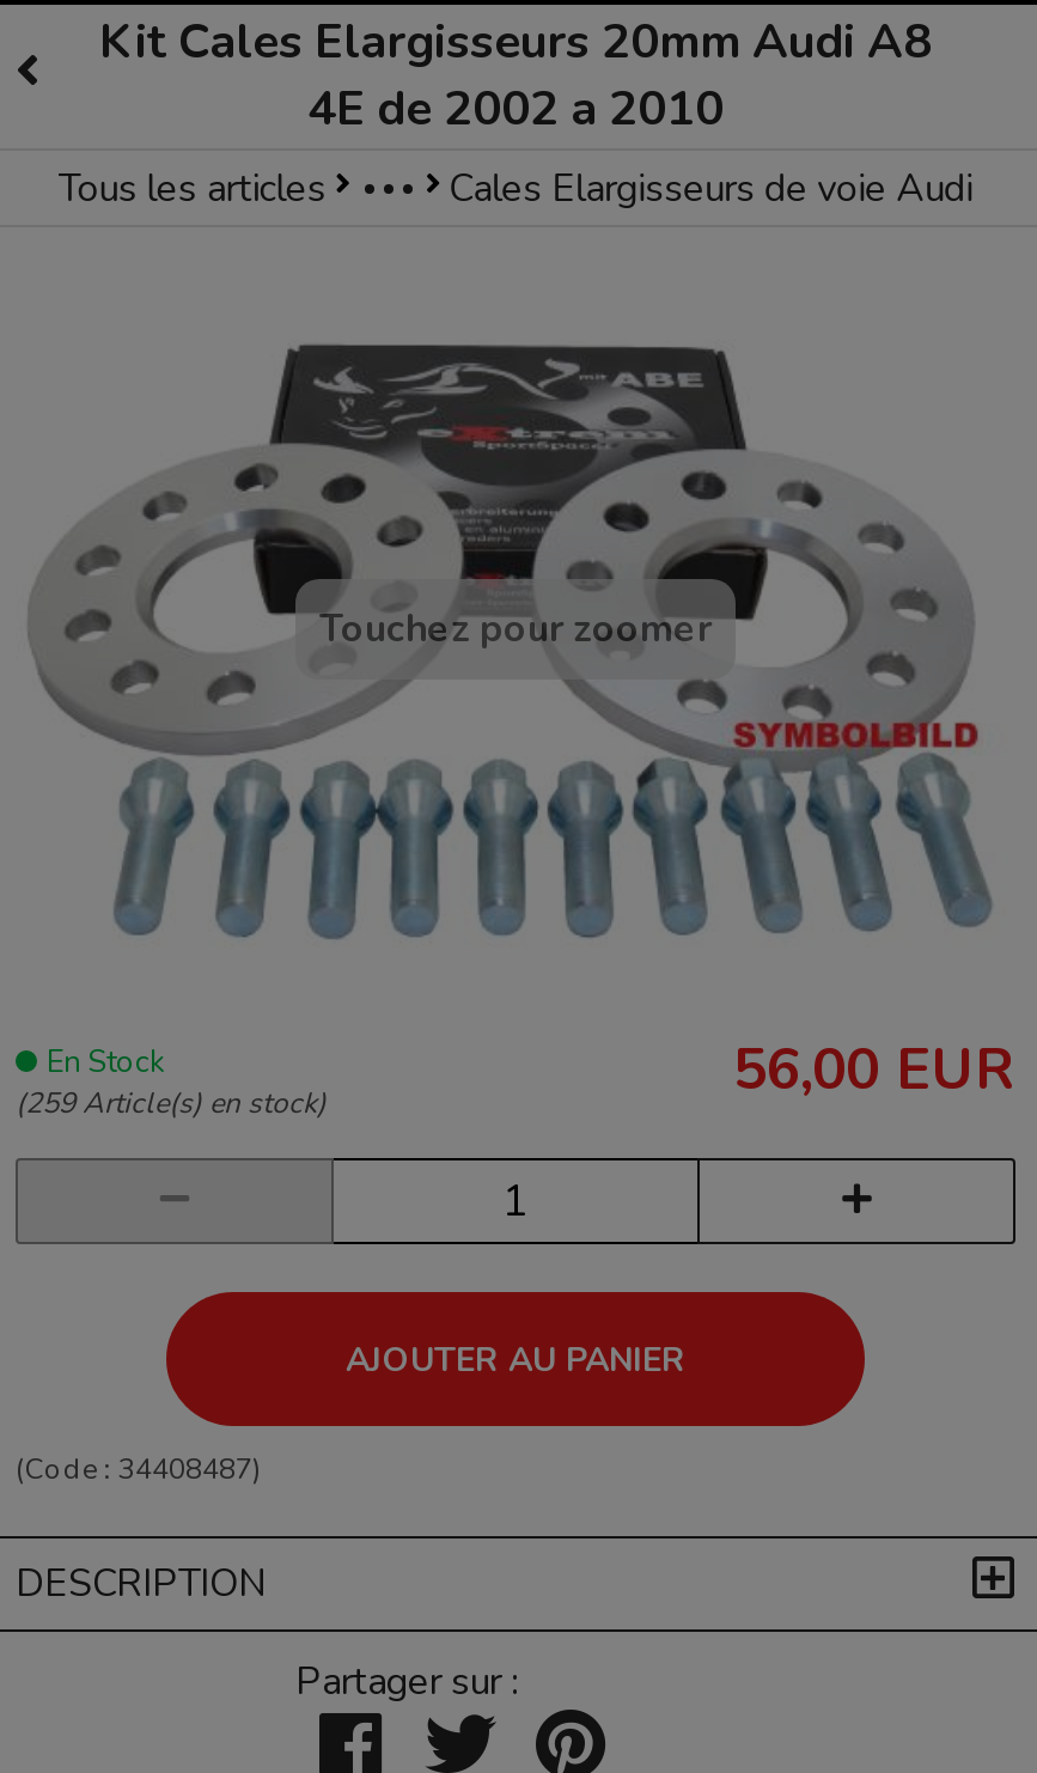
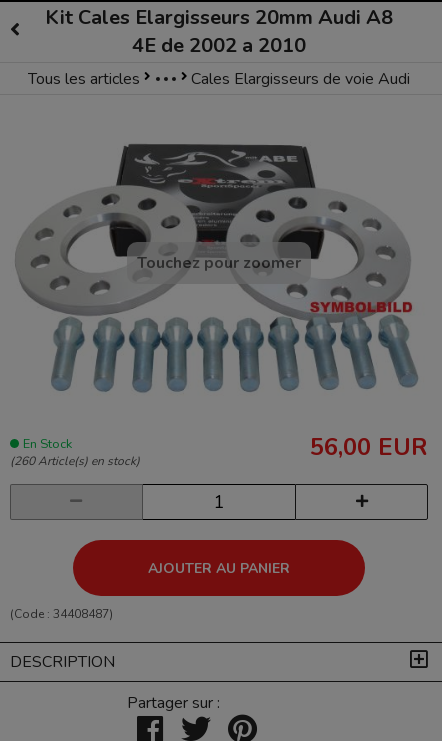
[16,1084,327,1122] (259 Article(s) en stock) -> [10,453,140,469] (260 Article(s) en stock)

